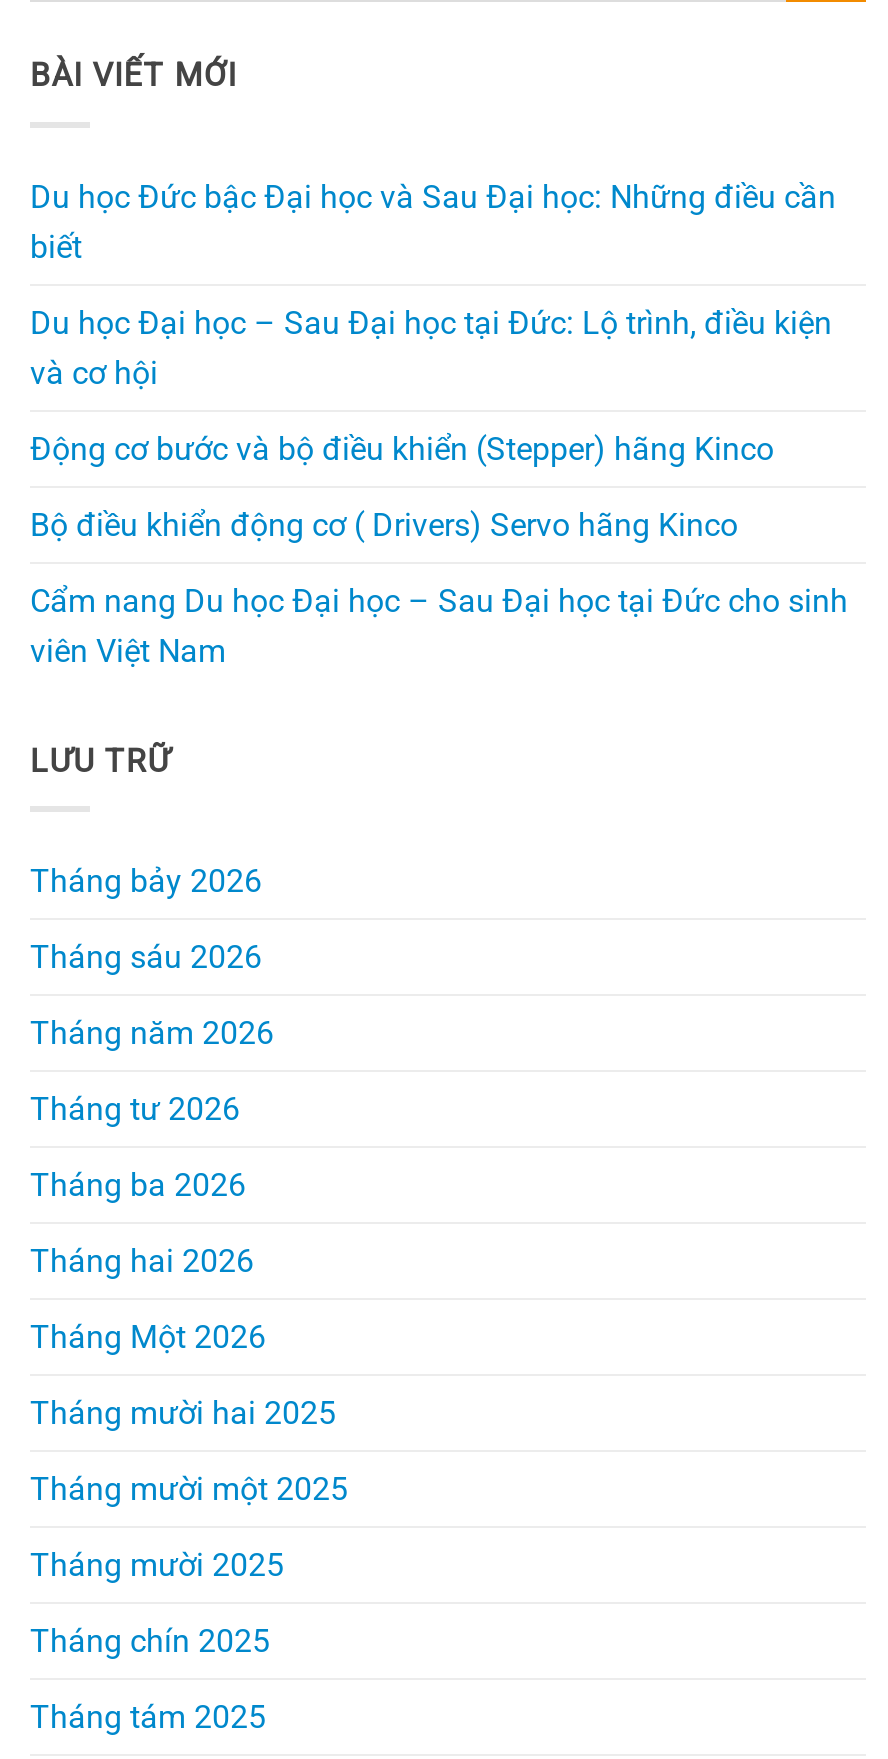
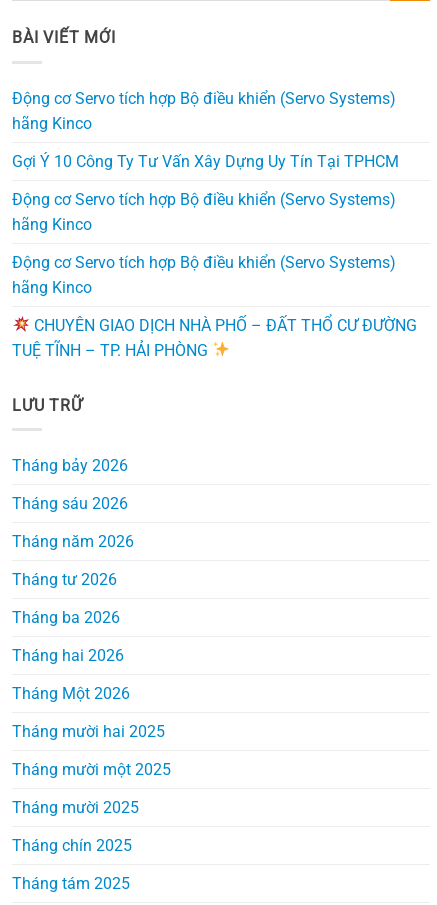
[30,178,836,266] Du học Đức bậc Đại học và Sau Đại học: Những điều cần | biết -> [12,89,396,133] Động cơ Servo tích hợp Bộ điều khiển (Servo Systems) | hãng Kinco
[30,304,832,392] Du học Đại học – Sau Đại học tại Đức: Lộ trình, điều kiện | và cơ hội -> [12,152,399,171] Gợi Ý 10 Công Ty Tư Vấn Xây Dựng Uy Tín Tại TPHCM
[30,430,774,468] Động cơ bước và bộ điều khiển (Stepper) hãng Kinco -> [12,190,396,234] Động cơ Servo tích hợp Bộ điều khiển (Servo Systems) | hãng Kinco
[30,506,738,544] Bộ điều khiển động cơ ( Drivers) Servo hãng Kinco -> [12,253,396,297] Động cơ Servo tích hợp Bộ điều khiển (Servo Systems) | hãng Kinco
[30,582,848,670] Cẩm nang Du học Đại học – Sau Đại học tại Đức cho sinh | viên Việt Nam -> [12,316,417,360] CHUYÊN GIAO DỊCH NHÀ PHỐ – ĐẤT THỔ CƯ ĐƯỜNG | TUỆ TĨNH – TP. HẢI PHÒNG

